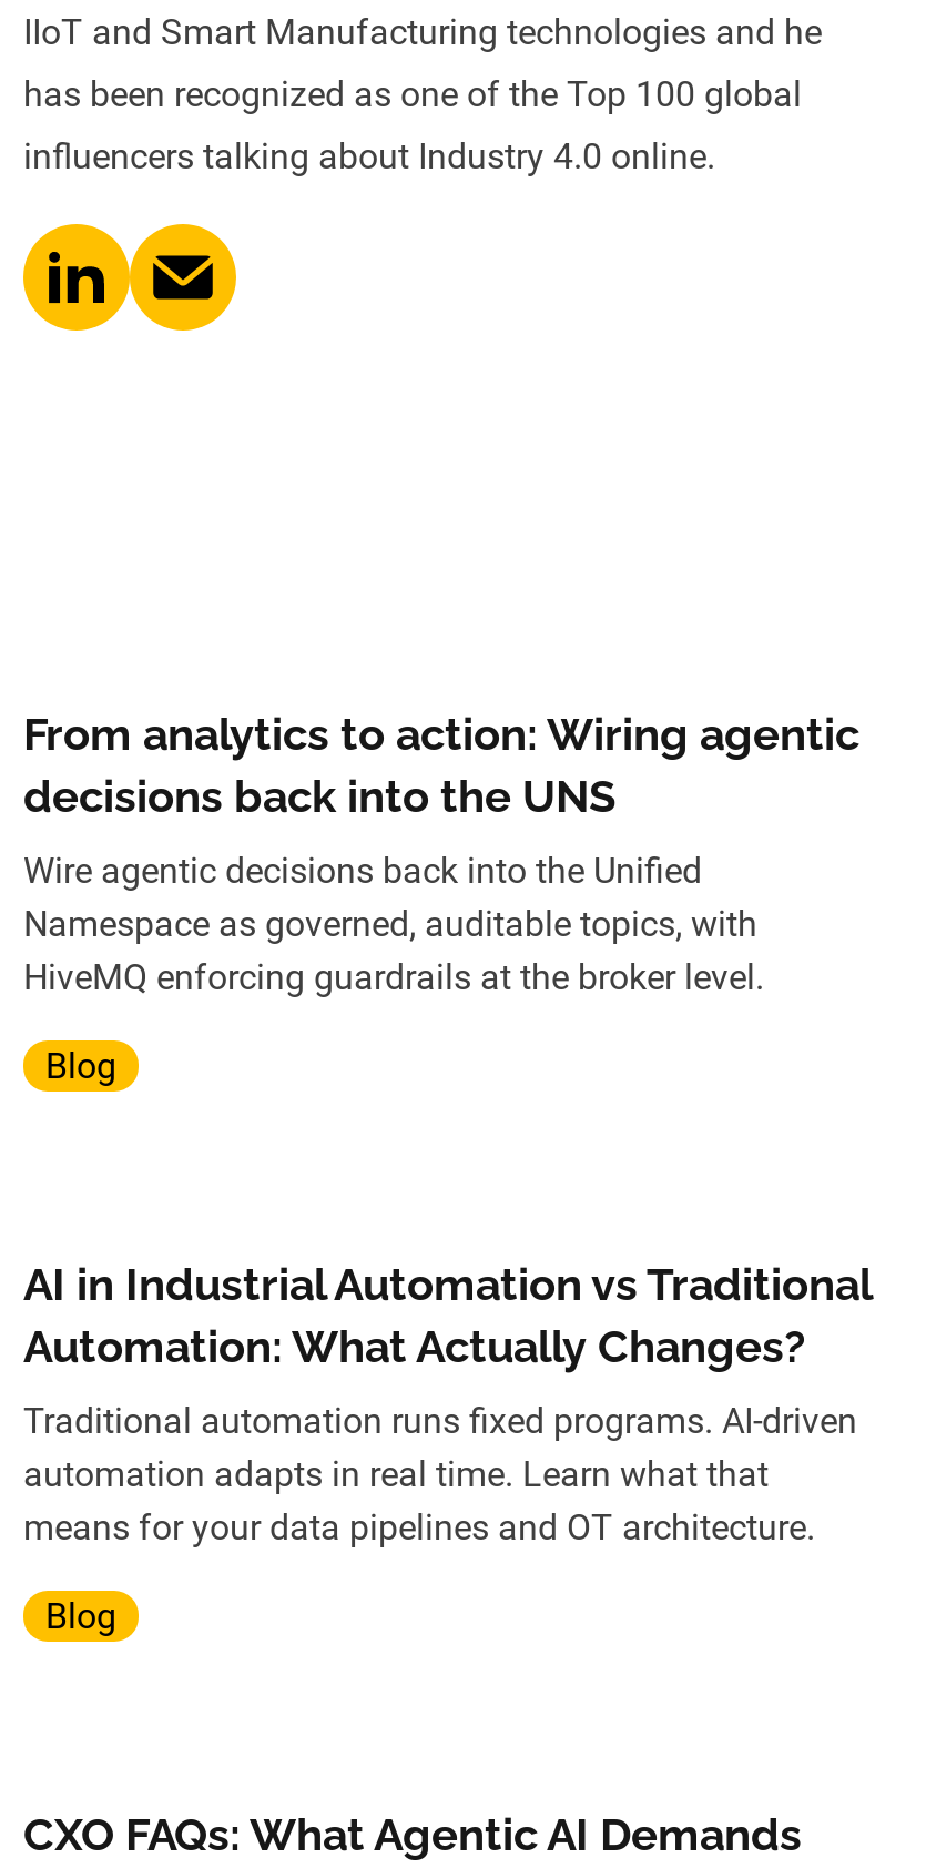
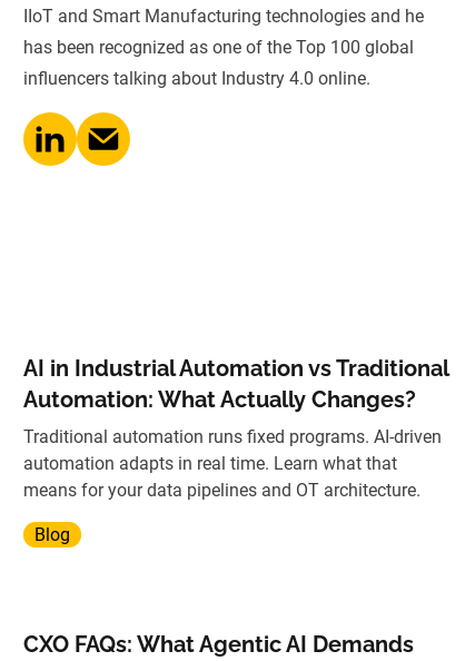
[23,708,859,1087] From analytics to action: Wiring agentic | decisions back into the UNS | Wire agentic decisions back into the Unified | Namespace as governed, auditable topics, with | HiveMQ enforcing guardrails at the broker level. | Blog -> none

